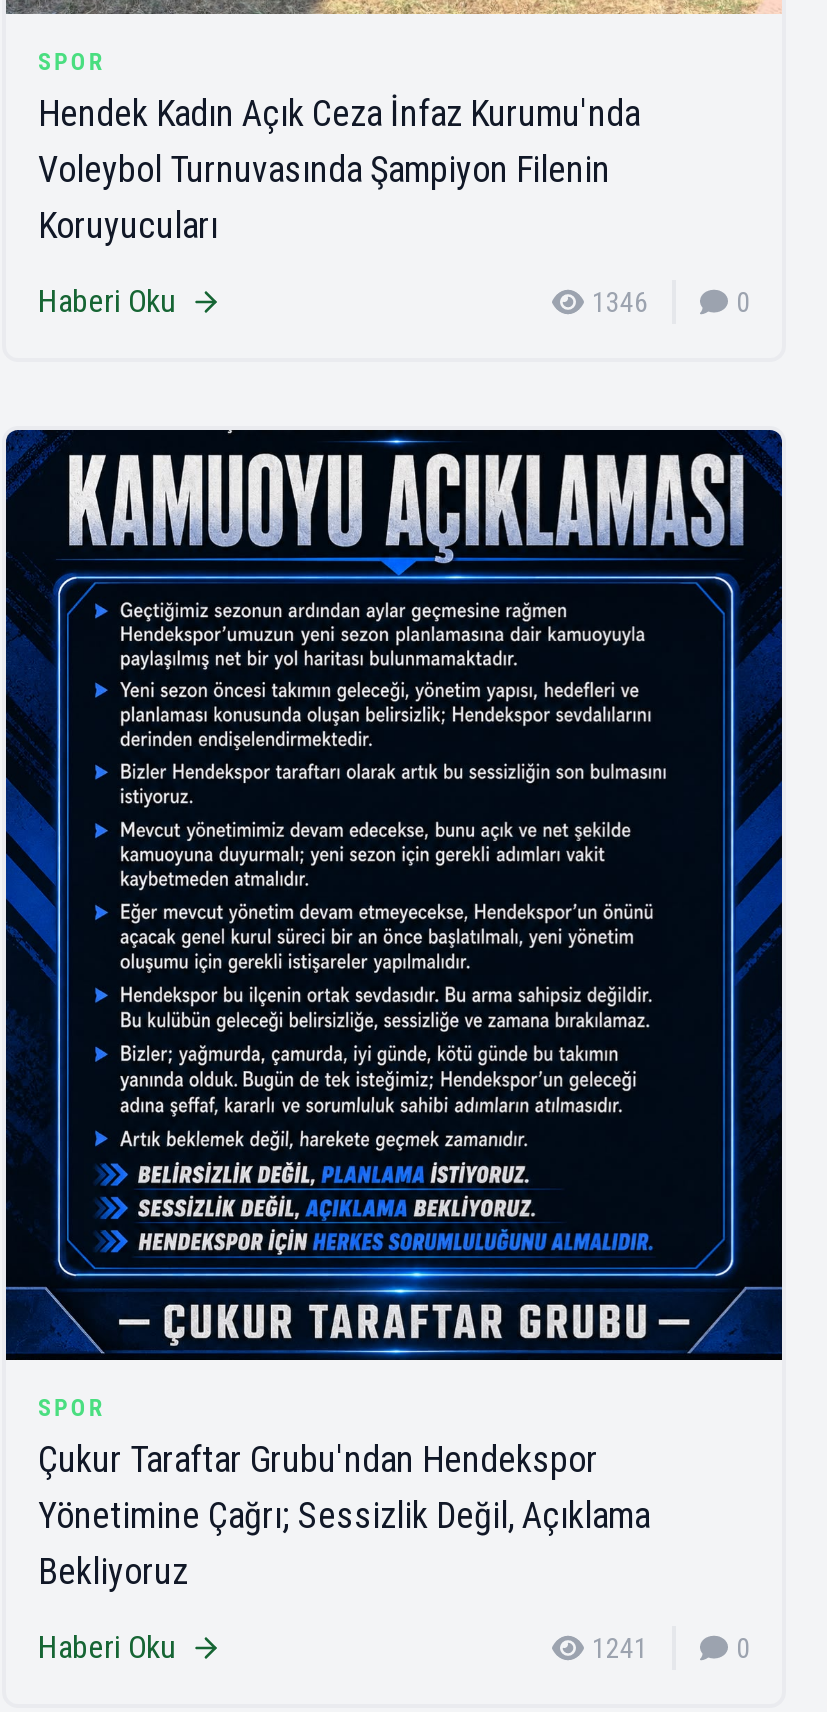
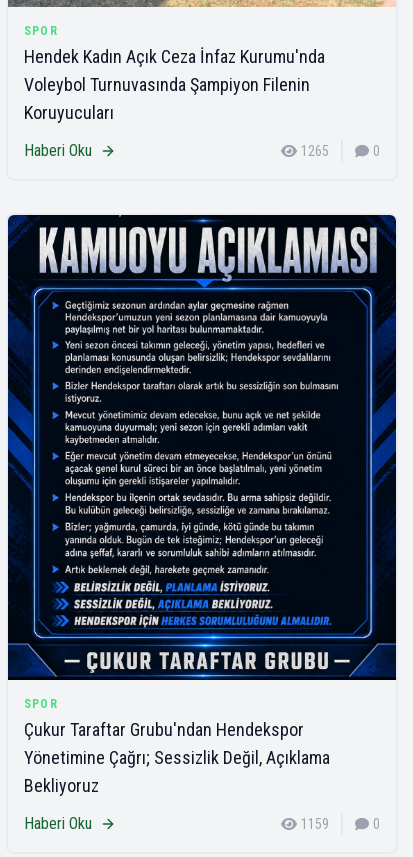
[592,287,648,319] 1346 -> [301,143,329,159] 1265
[592,1632,648,1664] 1241 -> [301,816,329,832] 1159

